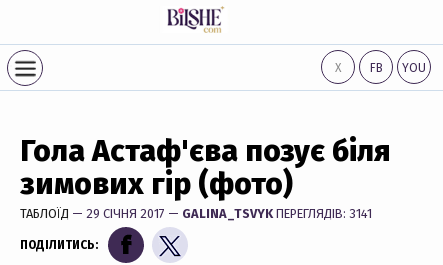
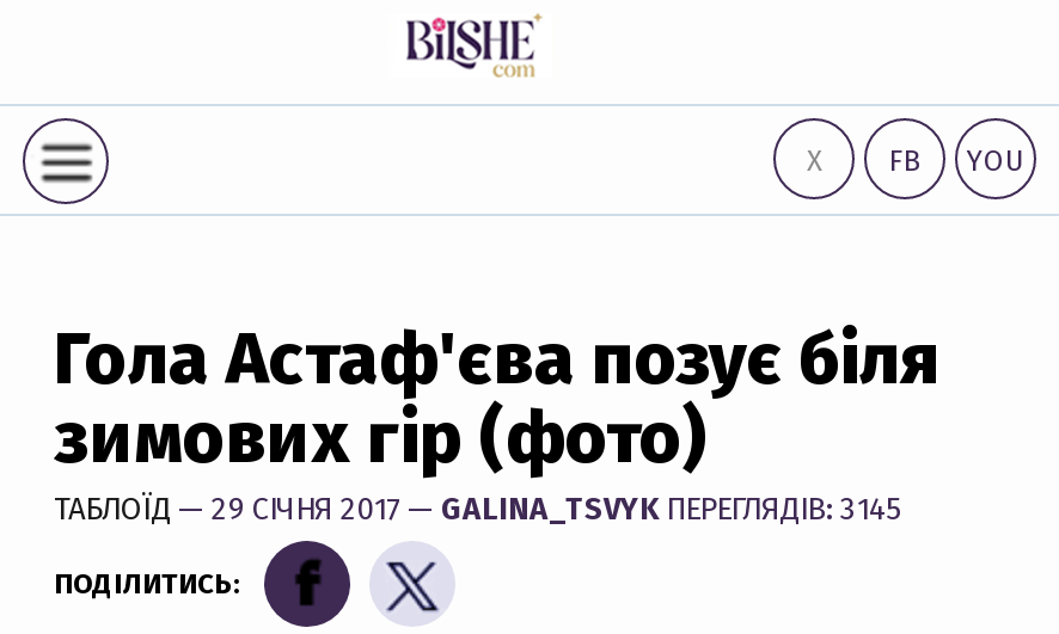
[20,206,372,221] ТАБЛОЇД — 29 СІЧНЯ 2017 — GALINA_TSVYK ПЕРЕГЛЯДІВ: 3141 -> [54,491,902,527] ТАБЛОЇД — 29 СІЧНЯ 2017 — GALINA_TSVYK ПЕРЕГЛЯДІВ: 3145

